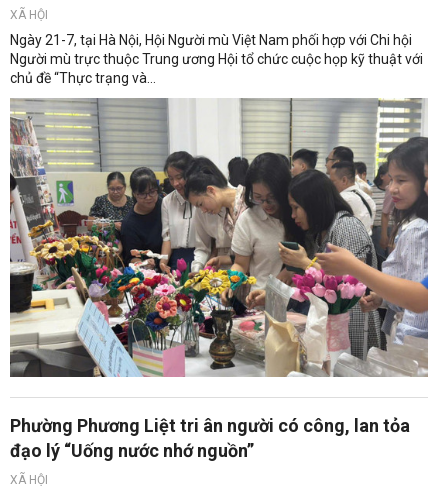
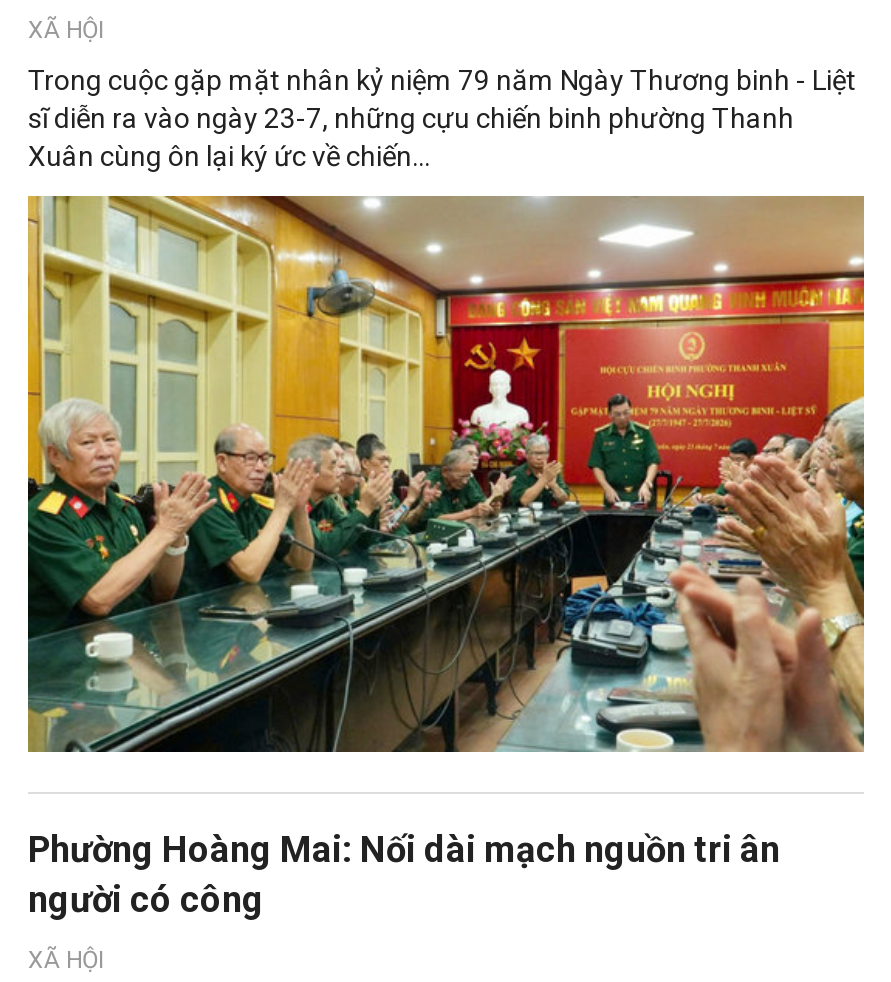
[10,32,423,86] Ngày 21-7, tại Hà Nội, Hội Người mù Việt Nam phối hợp với Chi hội | Người mù trực thuộc Trung ương Hội tổ chức cuộc họp kỹ thuật với | chủ đề “Thực trạng và... -> [28,63,856,171] Trong cuộc gặp mặt nhân kỷ niệm 79 năm Ngày Thương binh - Liệt | sĩ diễn ra vào ngày 23-7, những cựu chiến binh phường Thanh | Xuân cùng ôn lại ký ức về chiến...
[9,97,429,461] [image] | Phường Phương Liệt tri ân người có công, lan tỏa | đạo lý “Uống nước nhớ nguồn” -> [26,195,866,920] [image] | Phường Hoàng Mai: Nối dài mạch nguồn tri ân | người có công

